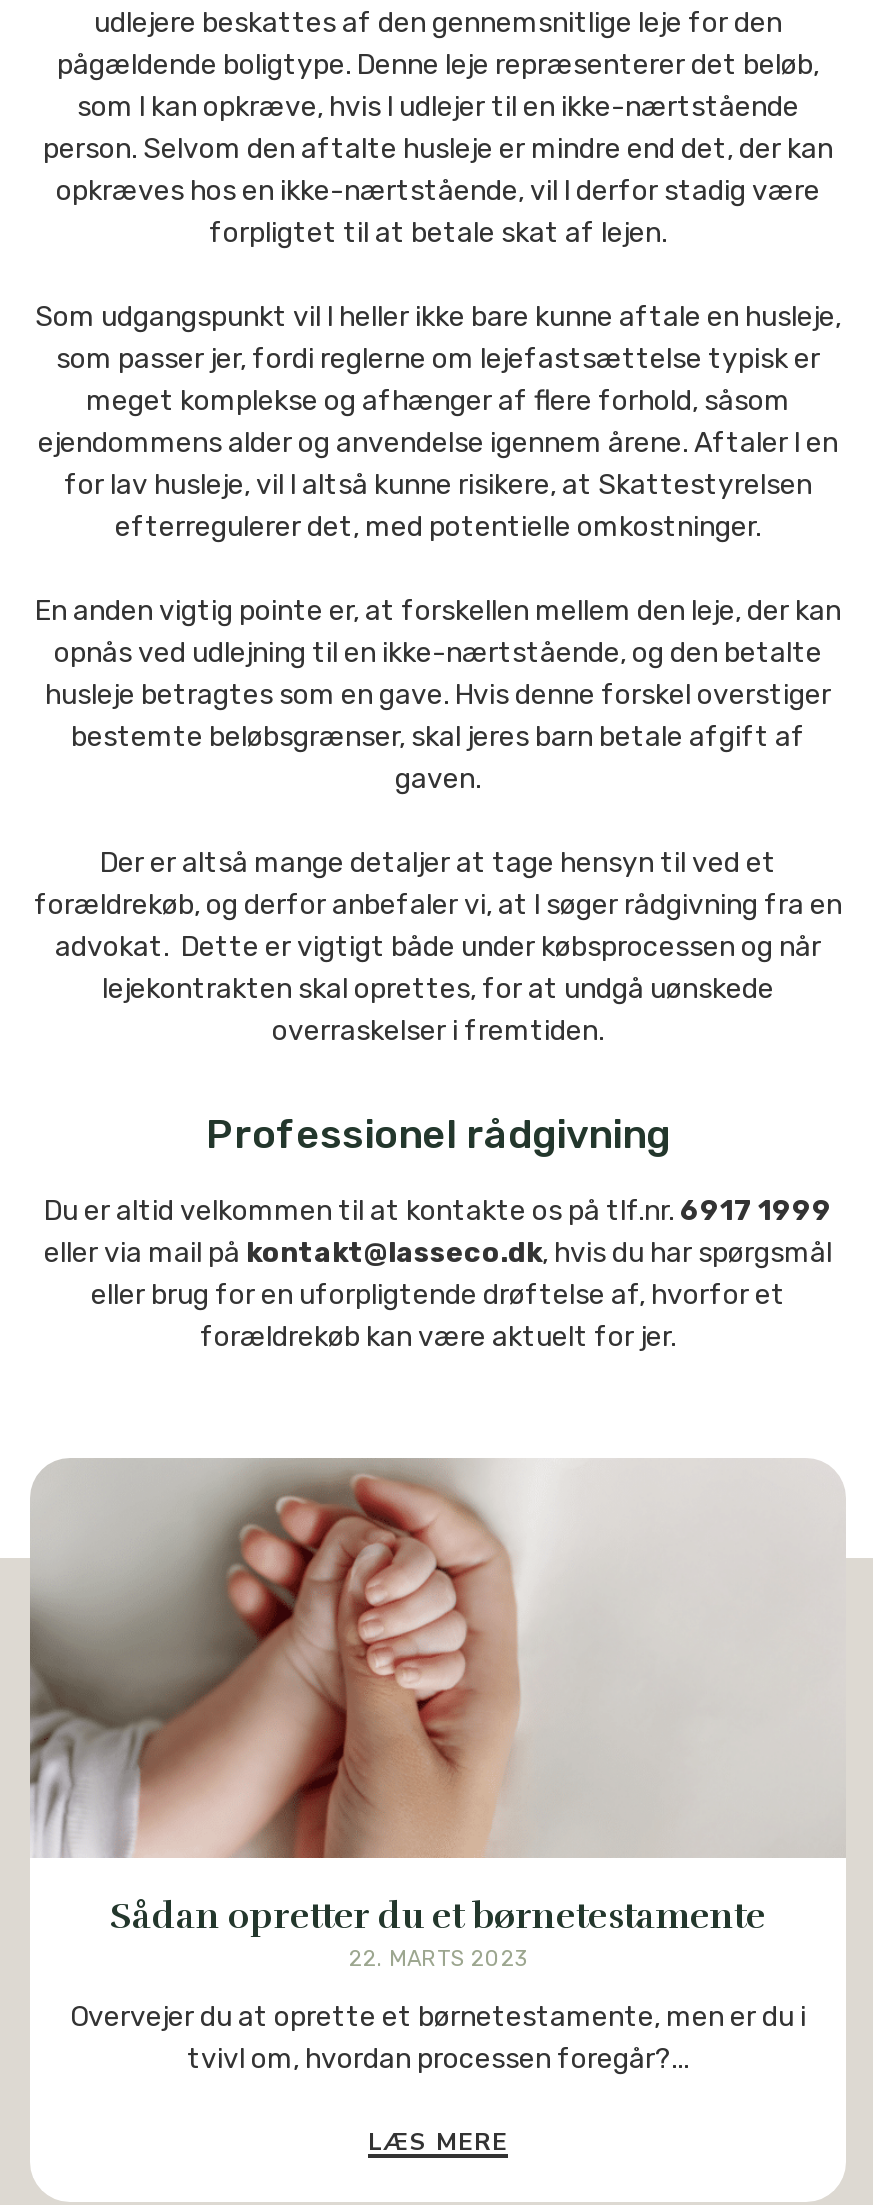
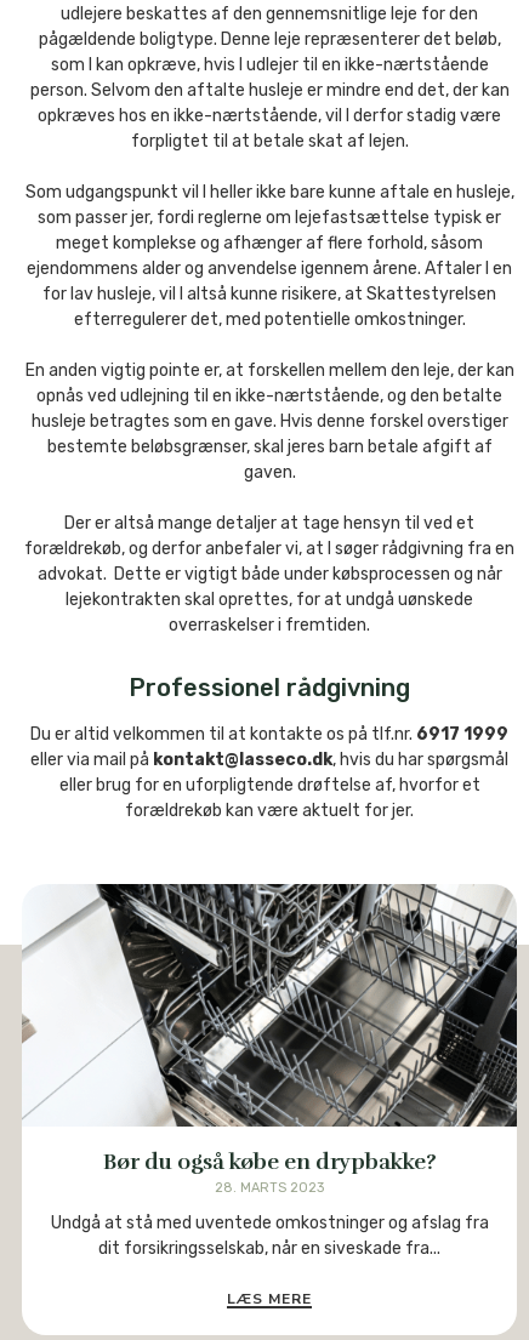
[28,1458,846,1972] [image] | Sådan opretter du et børnetestamente | 22. MARTS 2023 -> [22,883,518,1196] [image] | Bør du også købe en drypbakke? | 28. MARTS 2023
[70,2000,806,2076] Overvejer du at oprette et børnetestamente, men er du i | tvivl om, hvordan processen foregår?... -> [50,1213,488,1259] Undgå at stå med uventede omkostninger og afslag fra | dit forsikringsselskab, når en siveskade fra...

